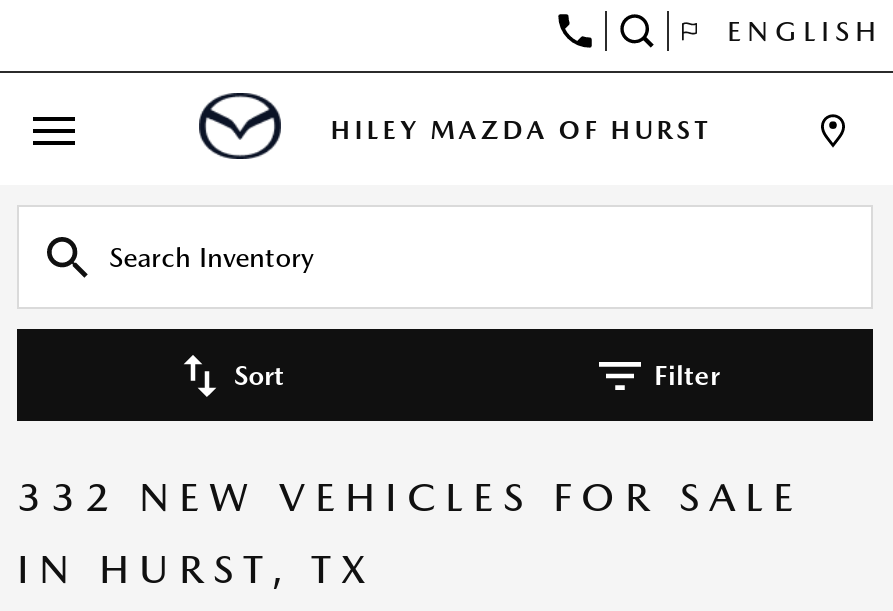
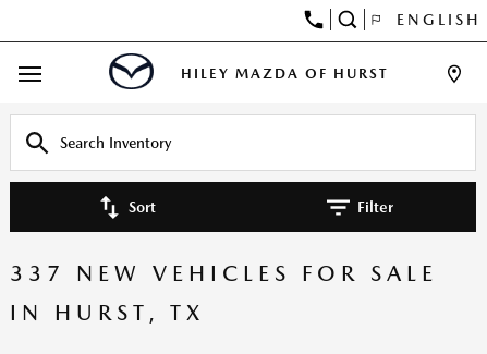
[17,473,803,521] 332 NEW VEHICLES FOR SALE -> [10,260,438,286] 337 NEW VEHICLES FOR SALE

